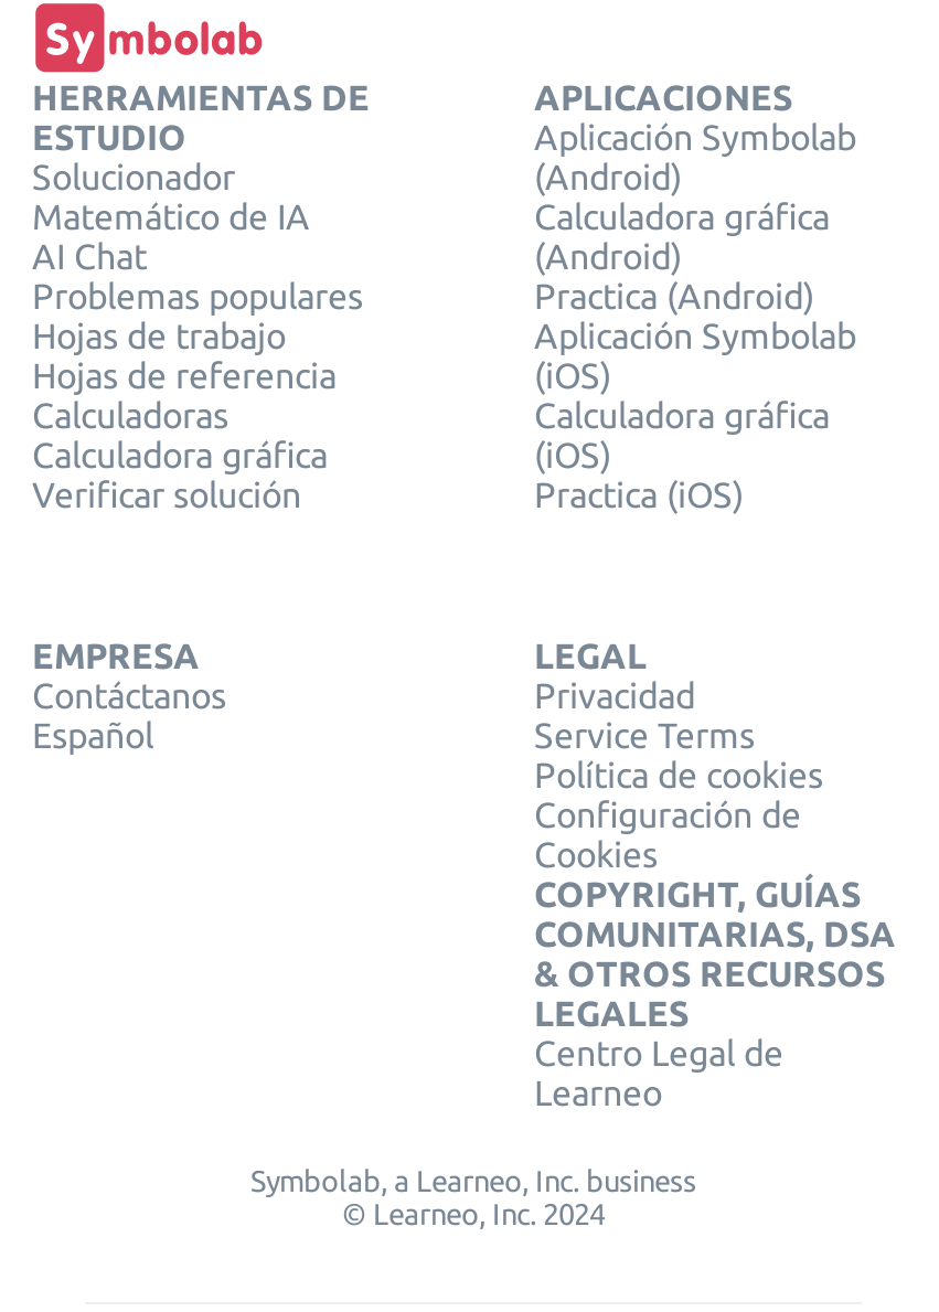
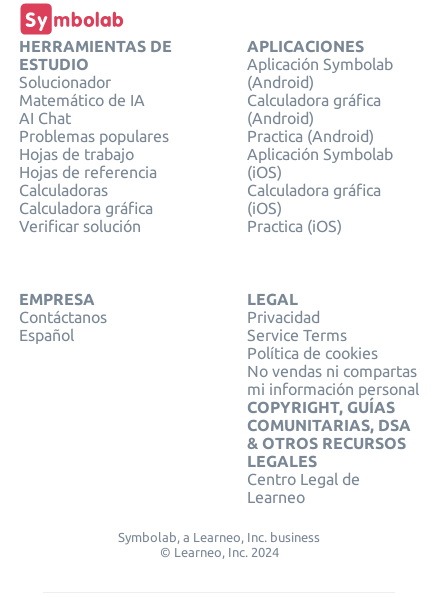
[534,796,801,875] Configuración de | Cookies -> [246,362,418,398] No vendas ni compartas | mi información personal

